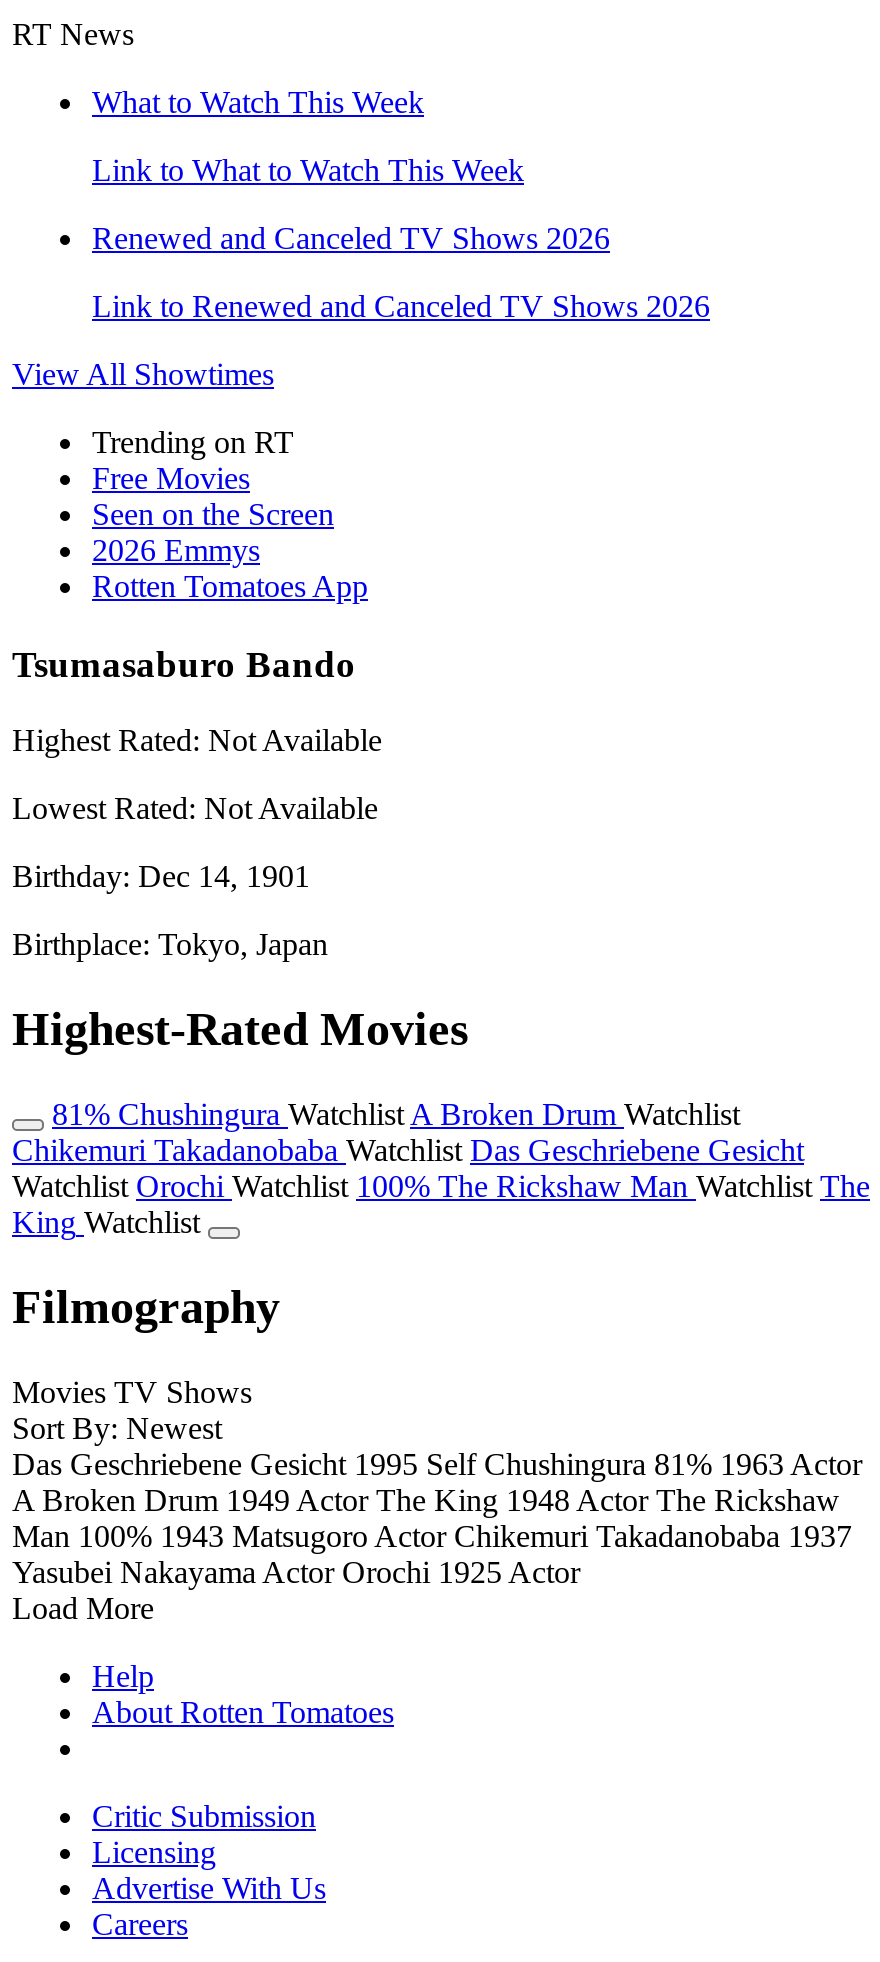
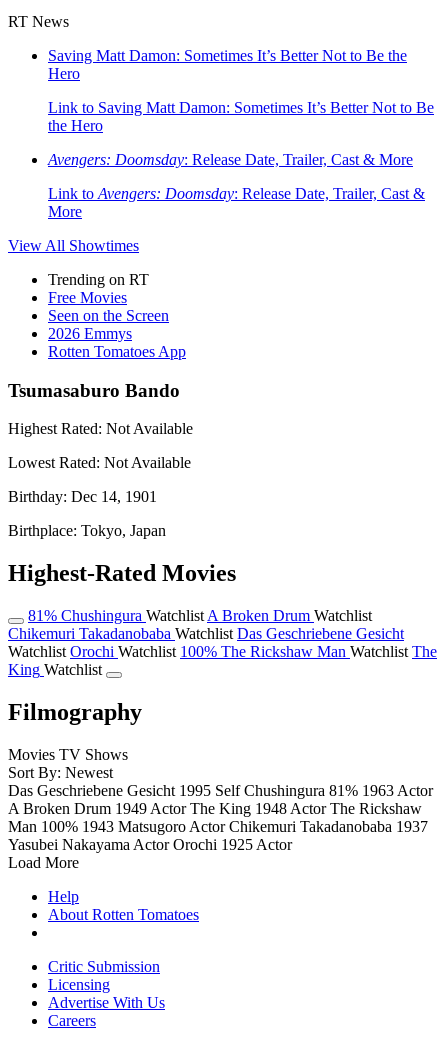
[92,85,424,119] What to Watch This Week -> [48,47,407,82] Saving Matt Damon: Sometimes It’s Better Not to Be the | Hero
[92,153,524,187] Link to What to Watch This Week -> [48,99,434,134] Link to Saving Matt Damon: Sometimes It’s Better Not to Be | the Hero
[92,221,610,255] Renewed and Canceled TV Shows 2026 -> [48,151,413,168] Avengers: Doomsday: Release Date, Trailer, Cast & More
[92,289,710,323] Link to Renewed and Canceled TV Shows 2026 -> [48,185,425,220] Link to Avengers: Doomsday: Release Date, Trailer, Cast & | More

